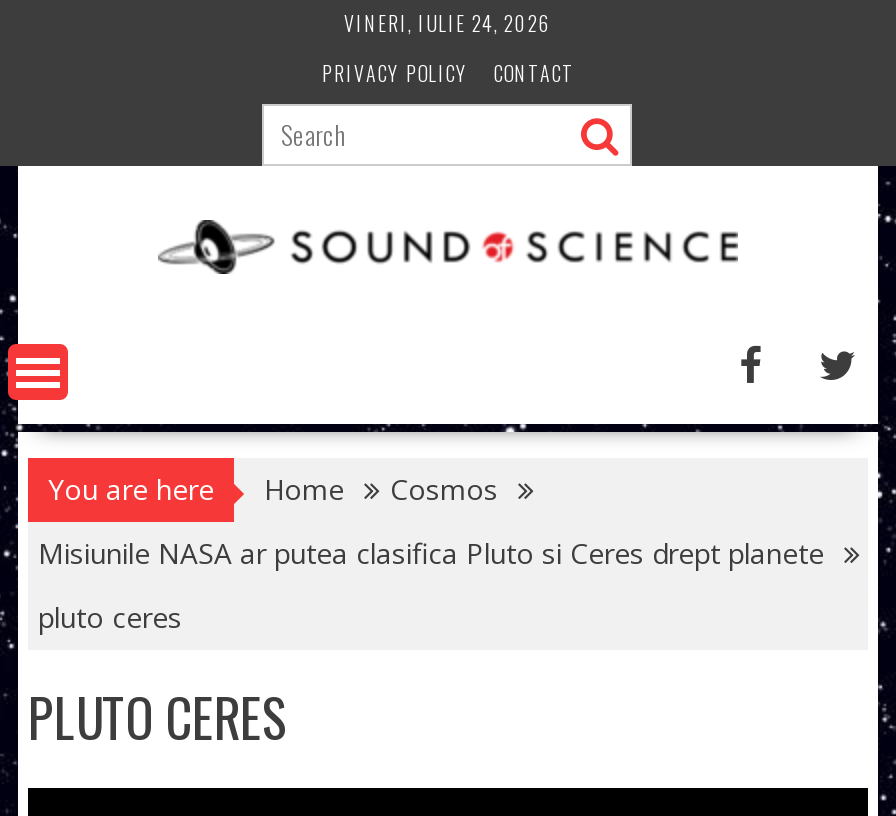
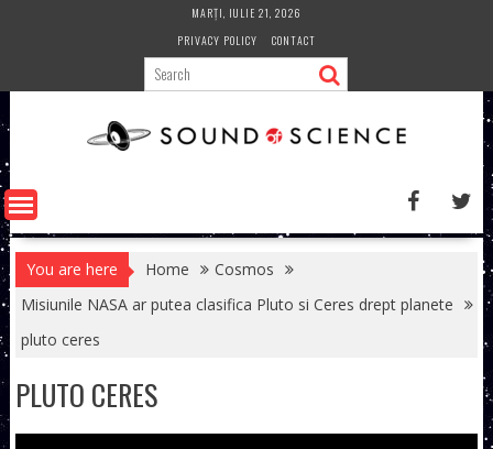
[344,8,552,38] VINERI, IULIE 24, 2026 -> [191,4,302,21] MARȚI, IULIE 21, 2026

